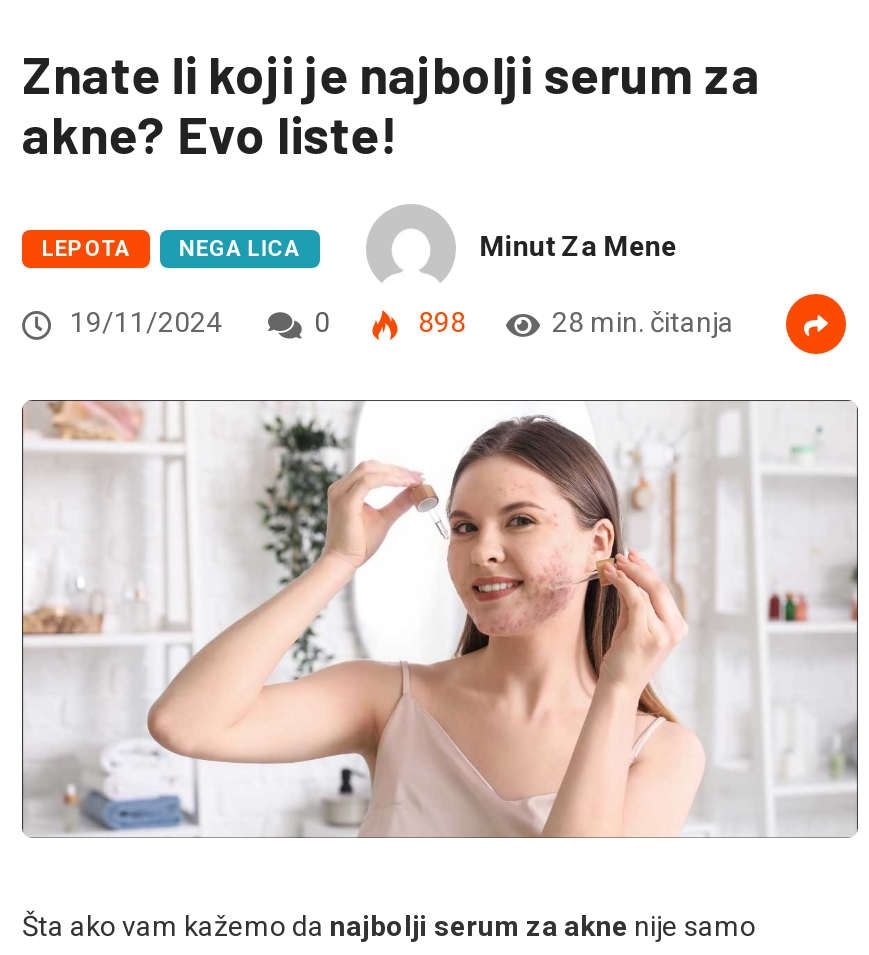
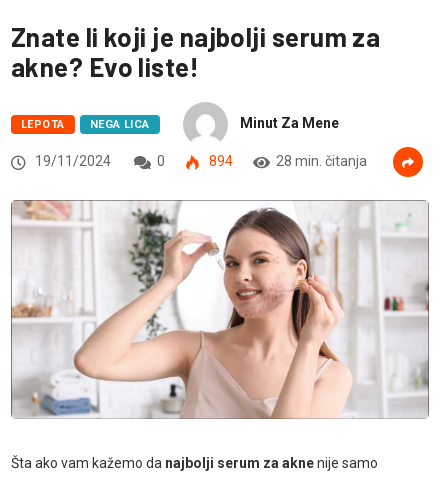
[412,306,466,338] 898 -> [206,153,233,169] 894

